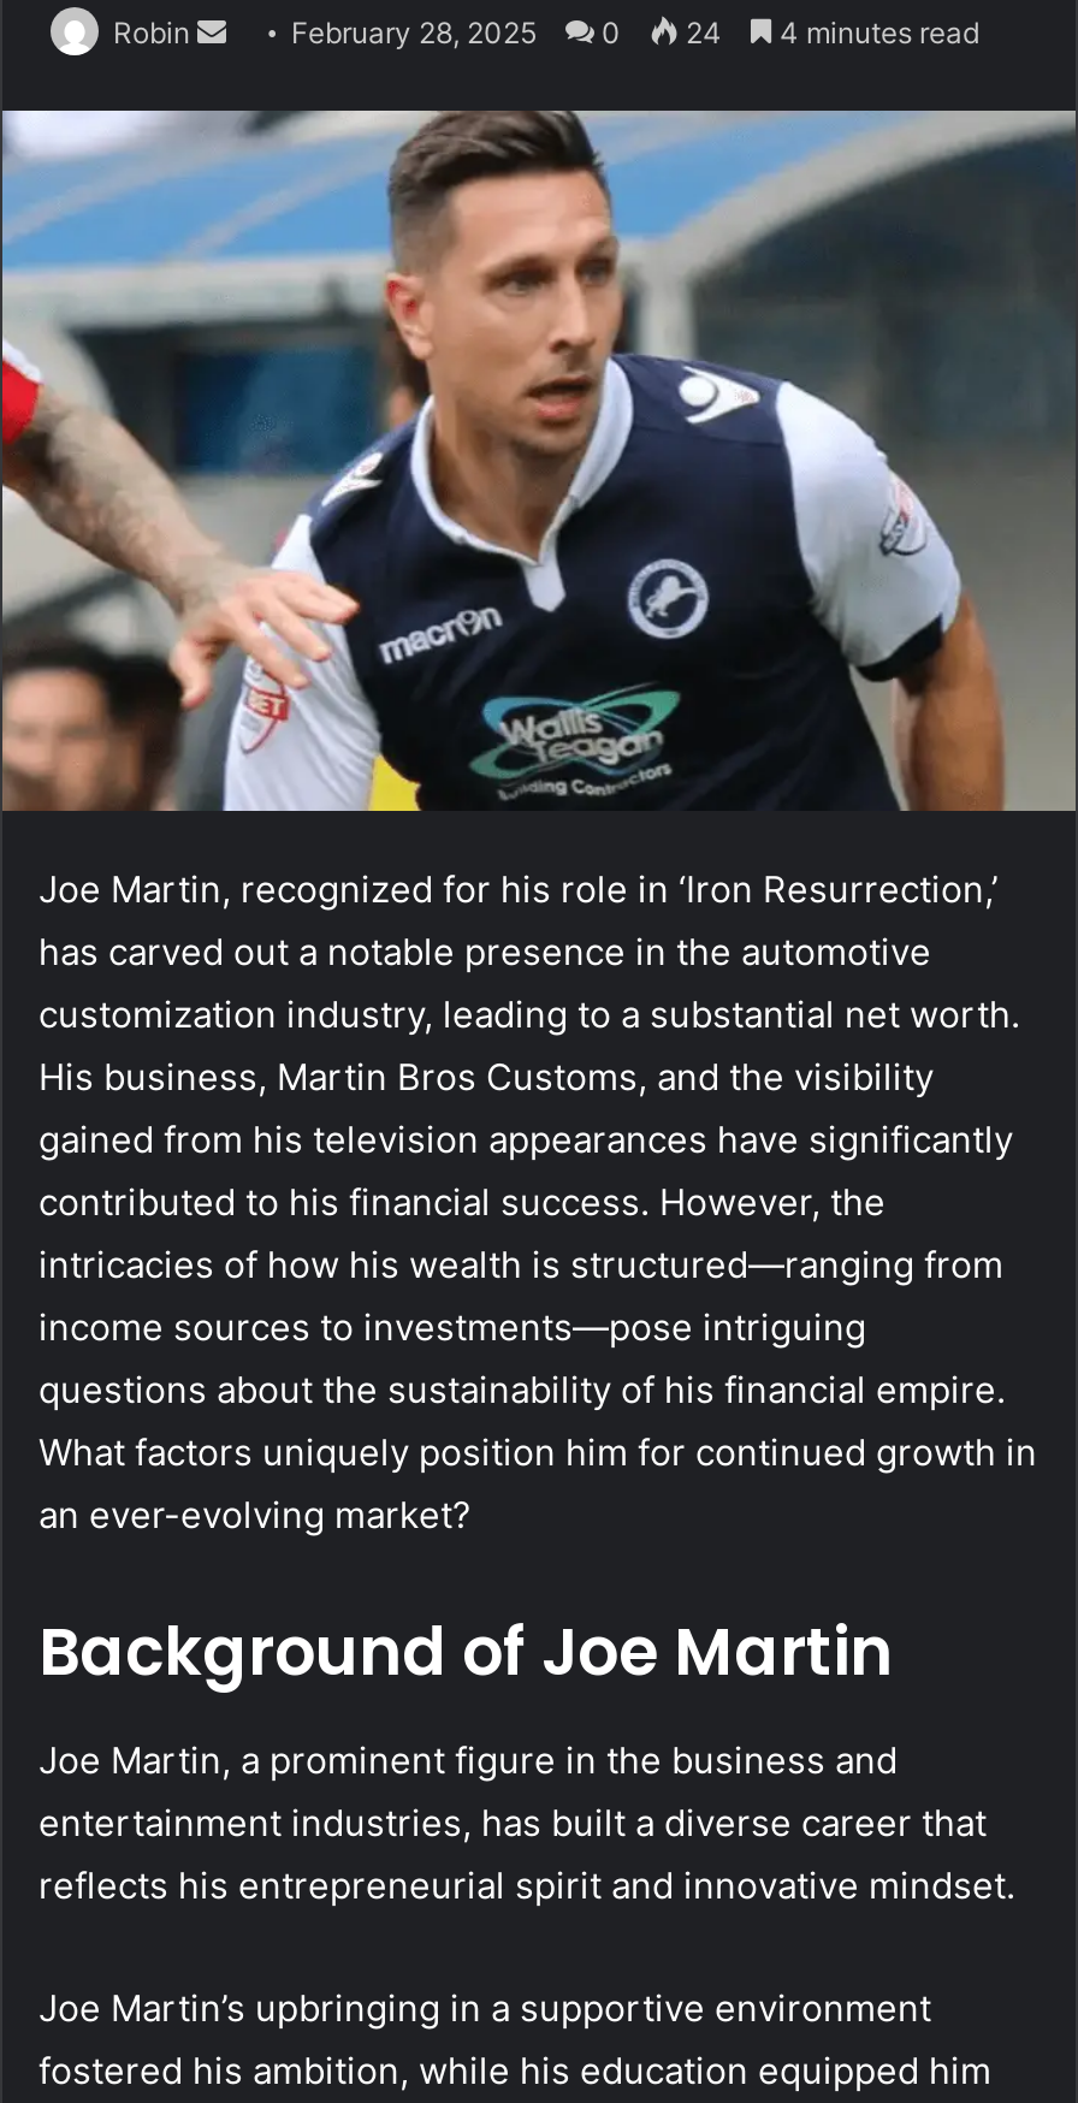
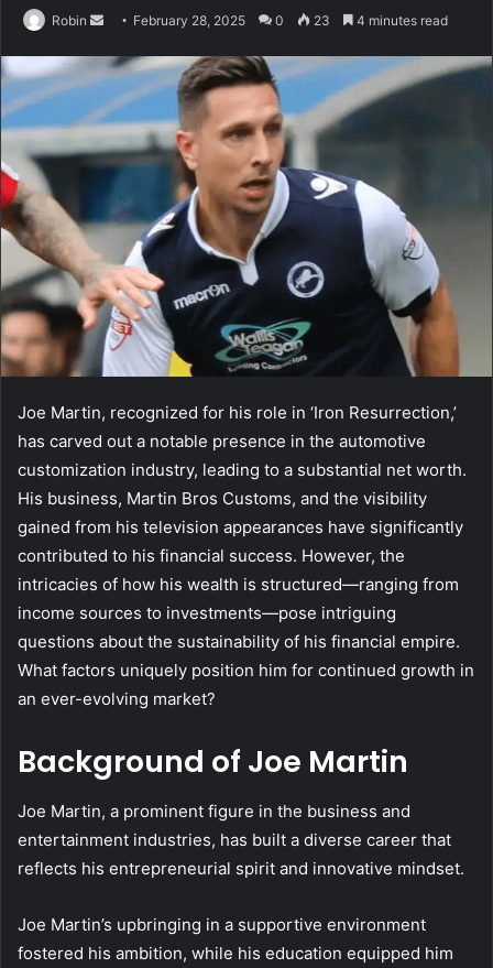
[679,15,722,51] 24 -> [310,12,330,29] 23

